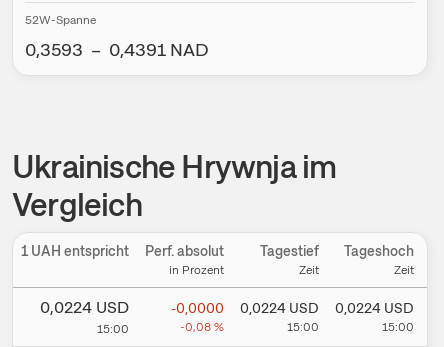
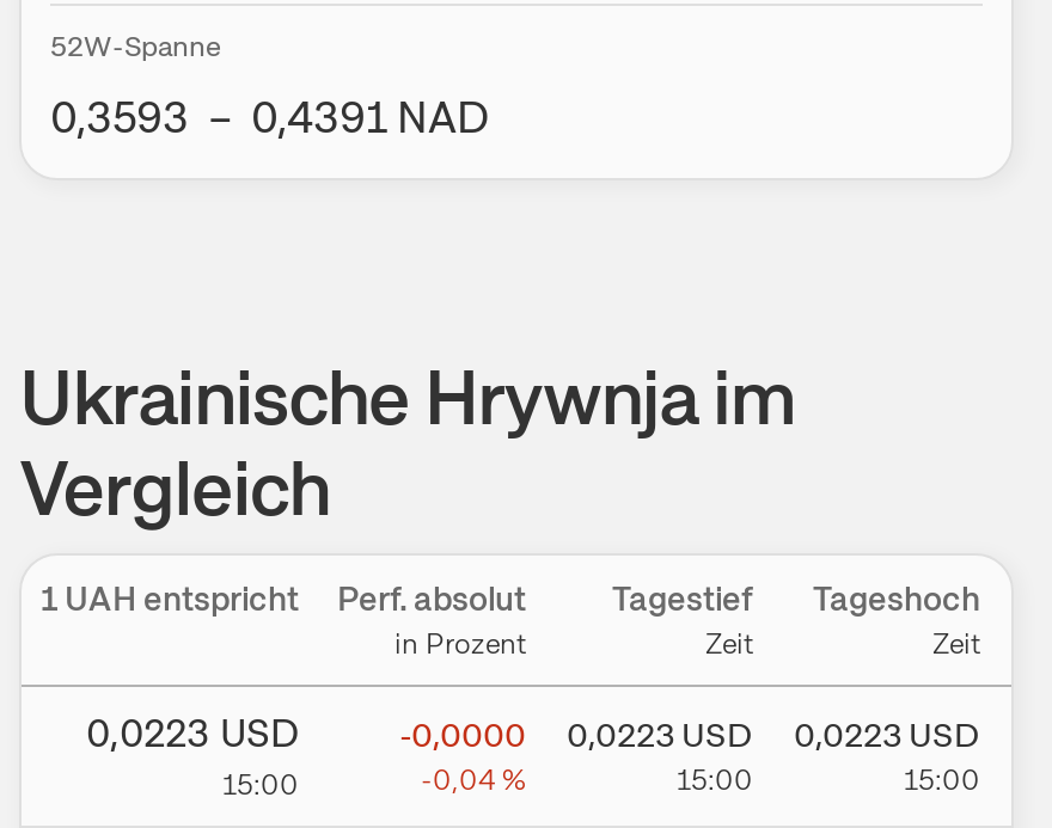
[40,297,129,318] 0,0224 USD -> [86,709,299,759] 0,0223 USD
[240,299,319,317] 0,0224 USD -> [567,714,753,757] 0,0223 USD
[335,299,414,317] 0,0224 USD -> [794,714,980,757] 0,0223 USD
[180,319,224,335] -0,08 % -> [421,762,526,800] -0,04 %

